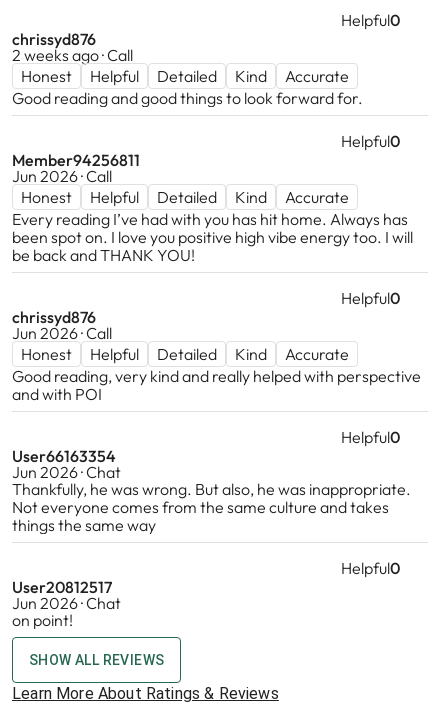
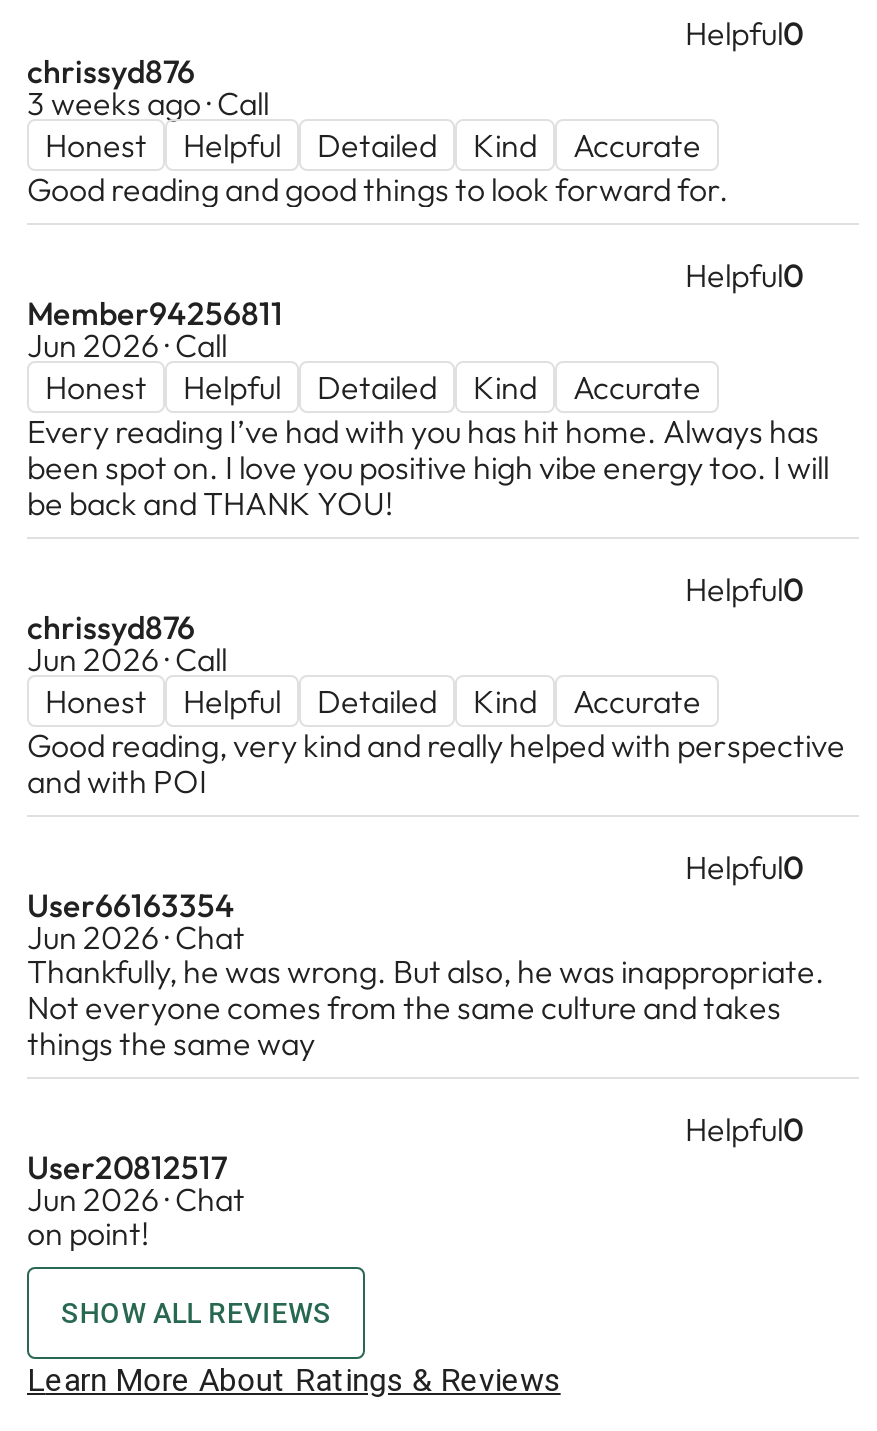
[12,45,133,65] 2 weeks ago · Call -> [27,83,269,123] 3 weeks ago · Call

